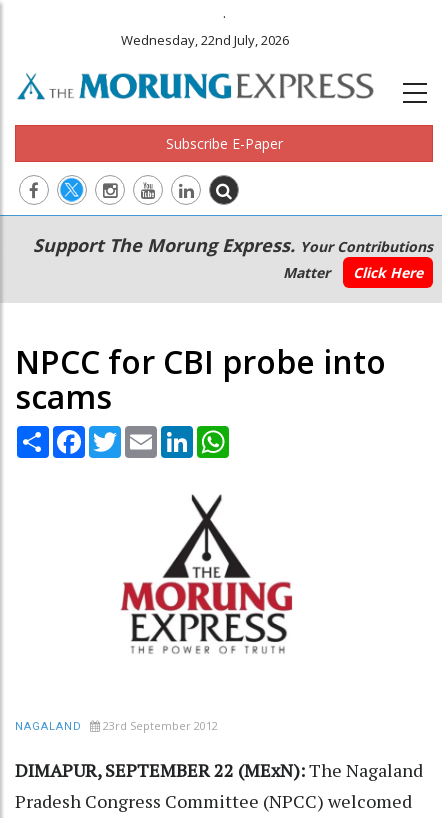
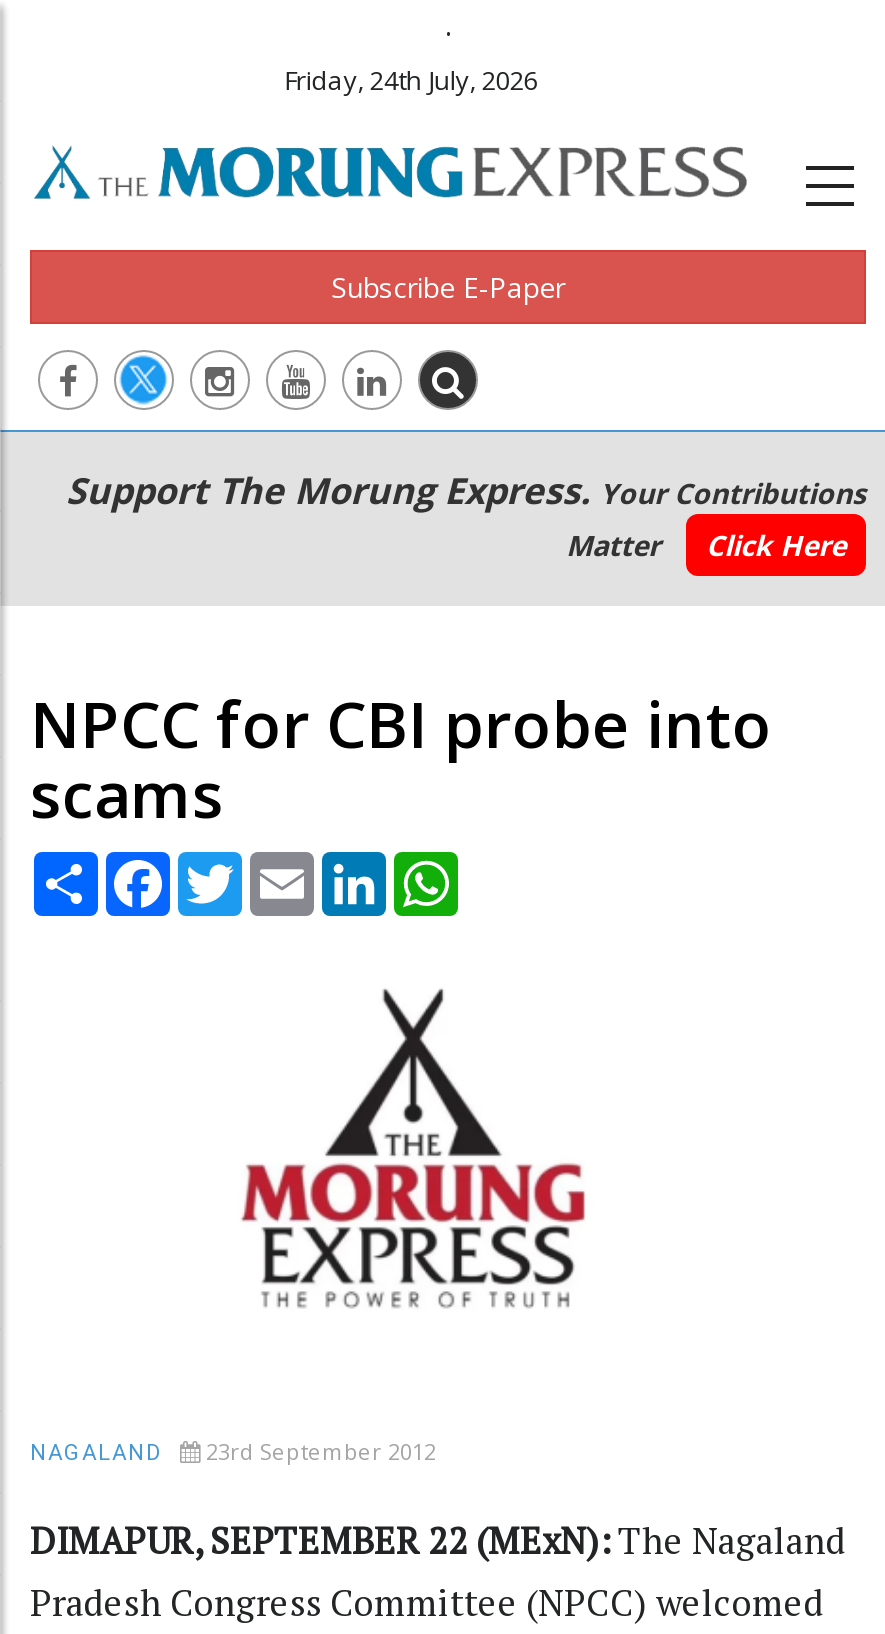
[121,31,289,49] Wednesday, 22nd July, 2026 -> [284,62,538,98] Friday, 24th July, 2026

